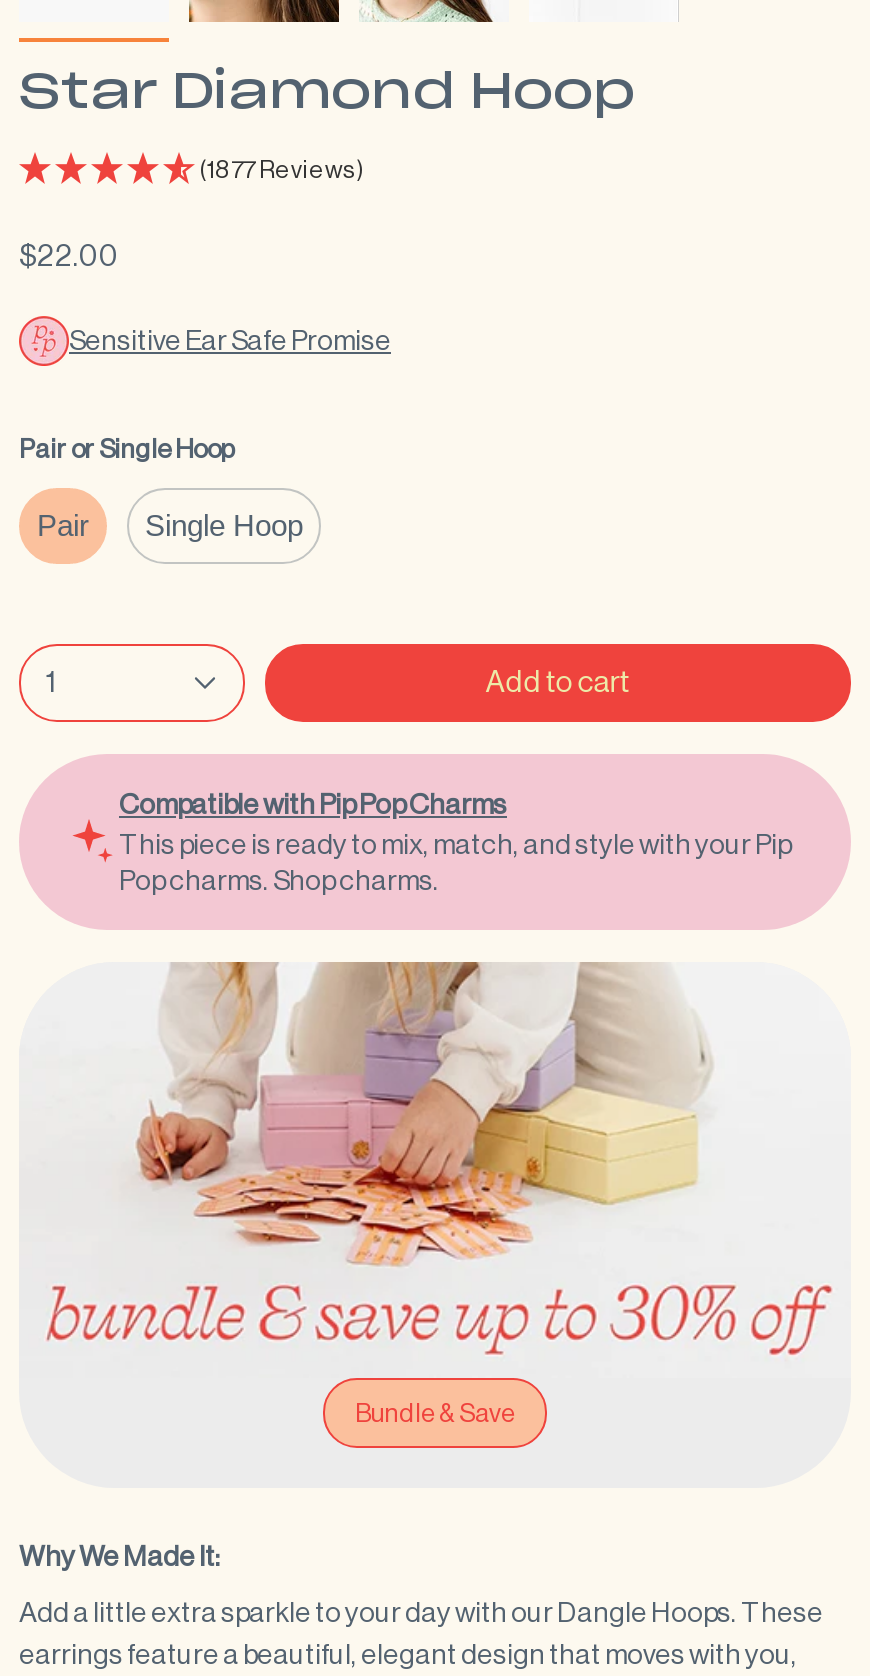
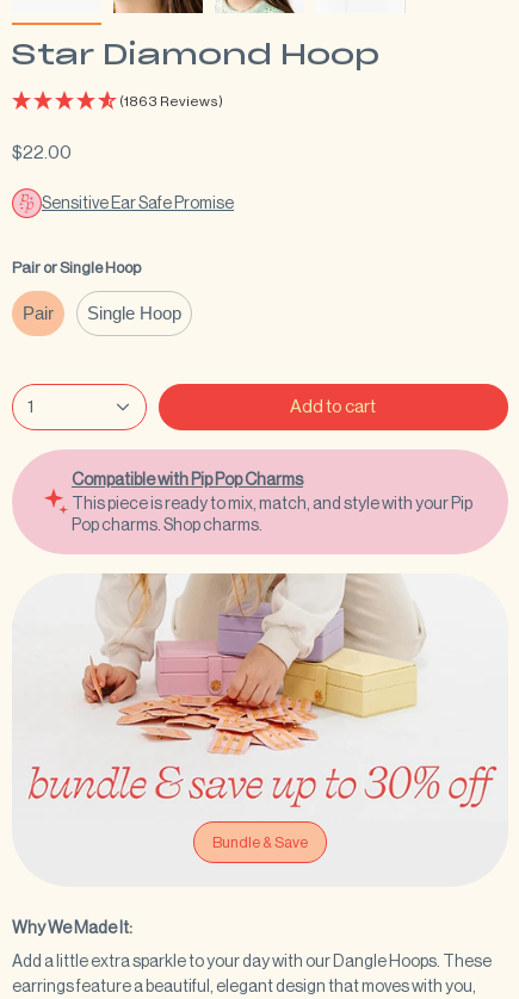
[199,157,365,185] (1877 Reviews) -> [119,93,223,110] (1863 Reviews)

